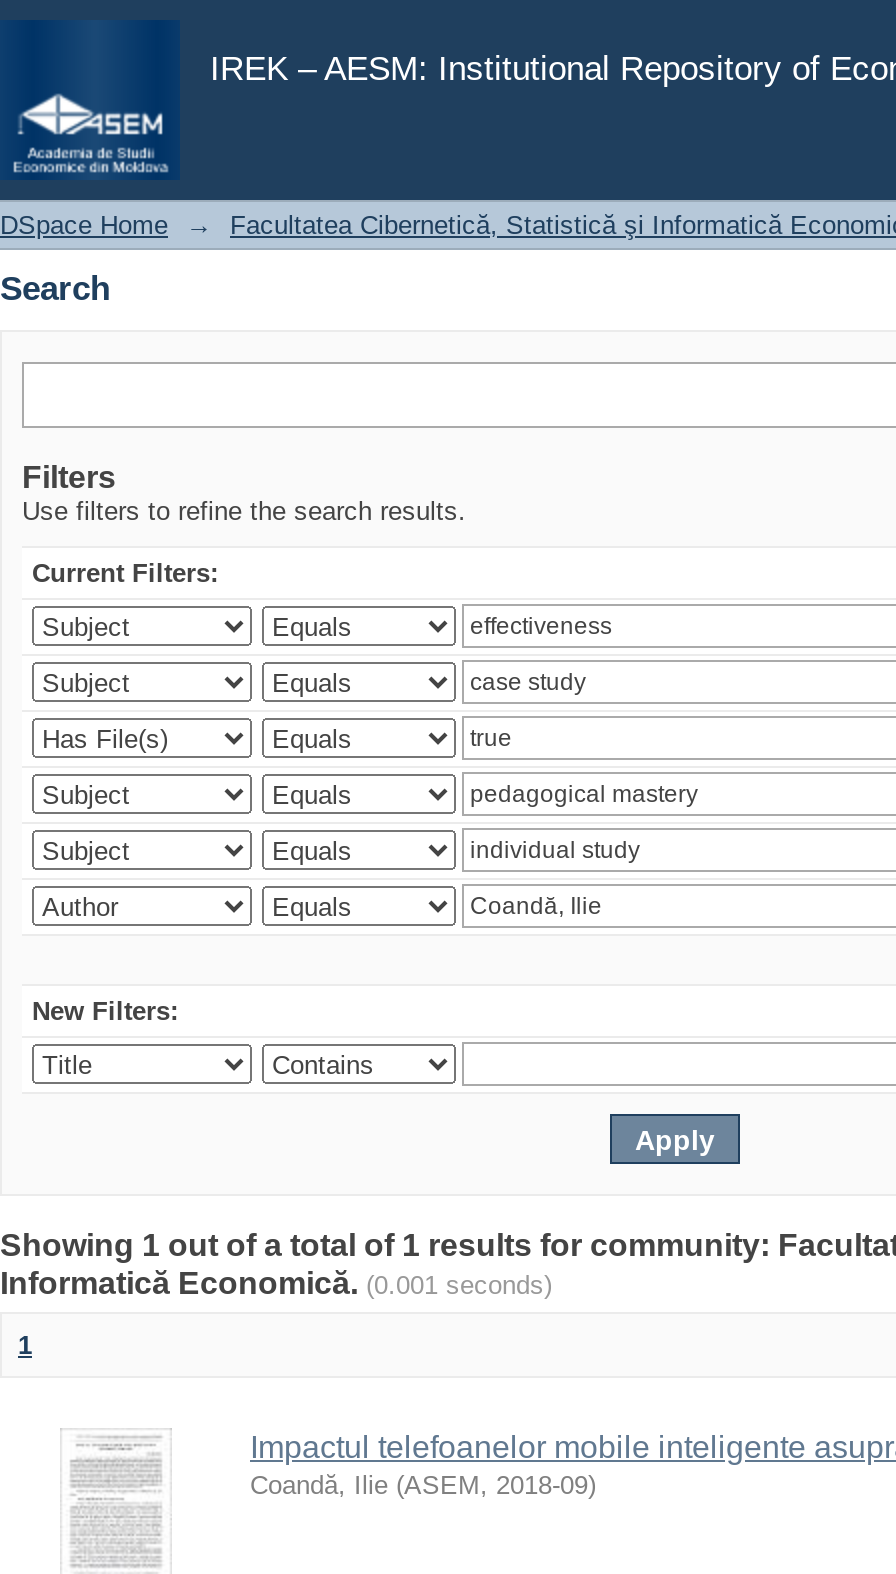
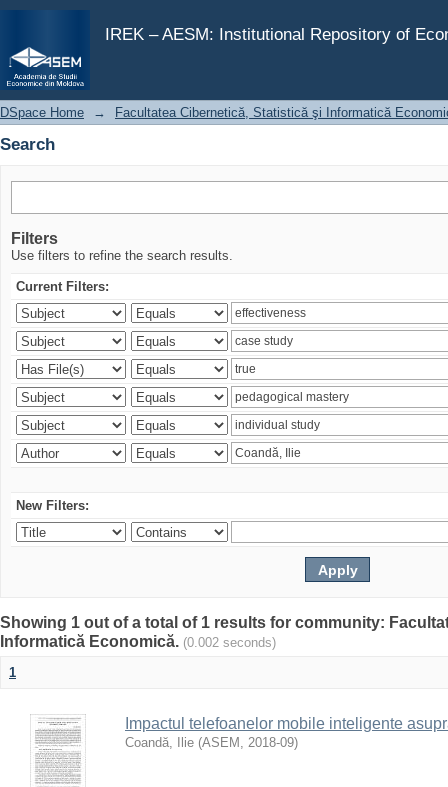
[0,1266,552,1300] Informatică Economică. (0.001 seconds) -> [0,633,276,650] Informatică Economică. (0.002 seconds)

